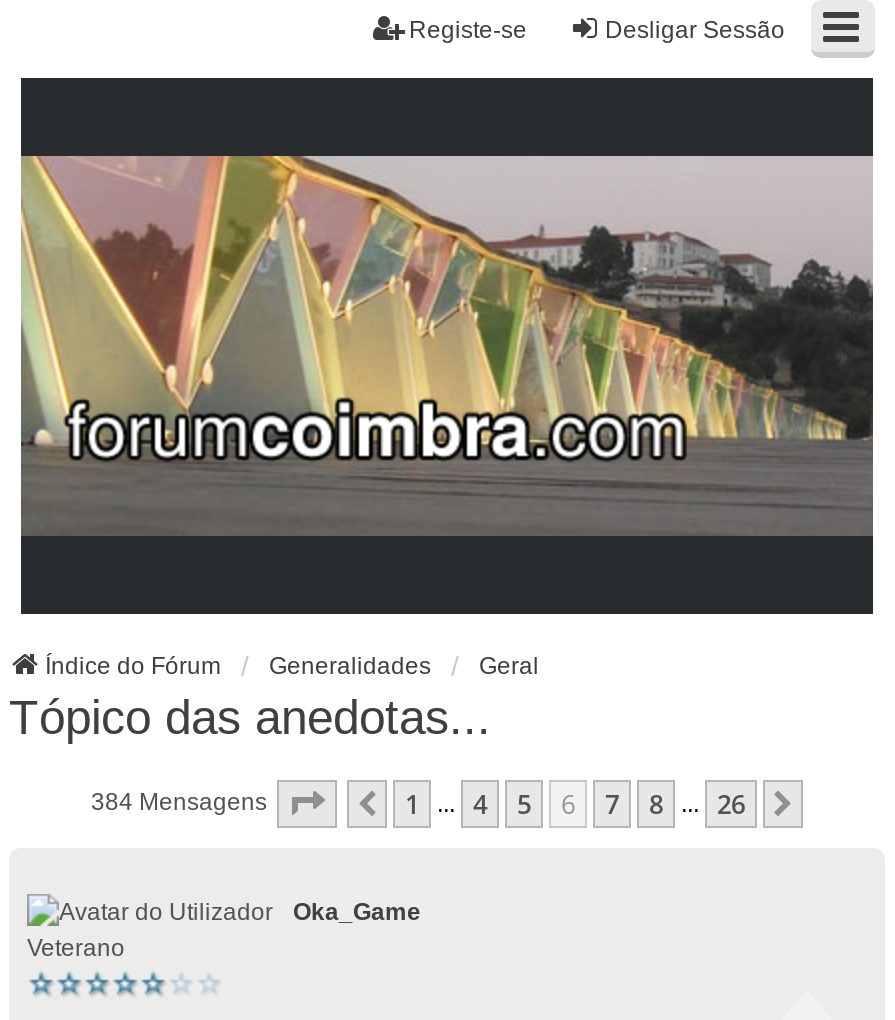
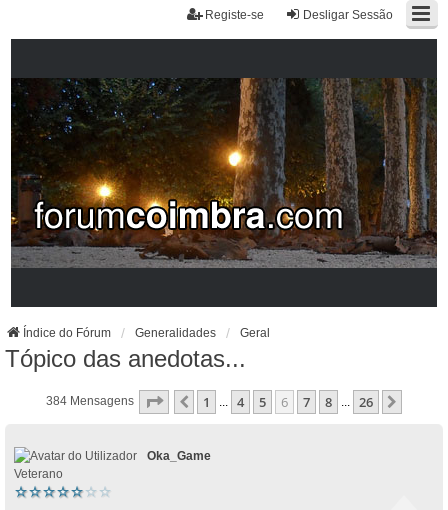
[19,154,875,522] [image] -> [10,78,437,262] [image]

